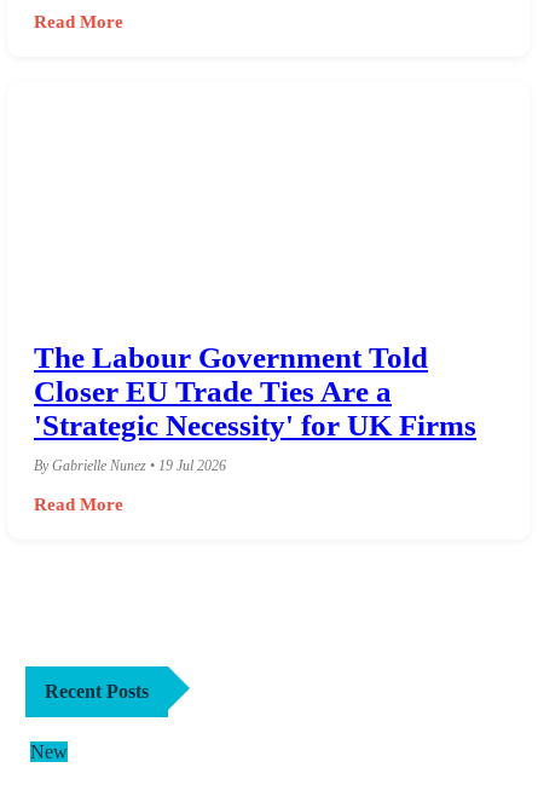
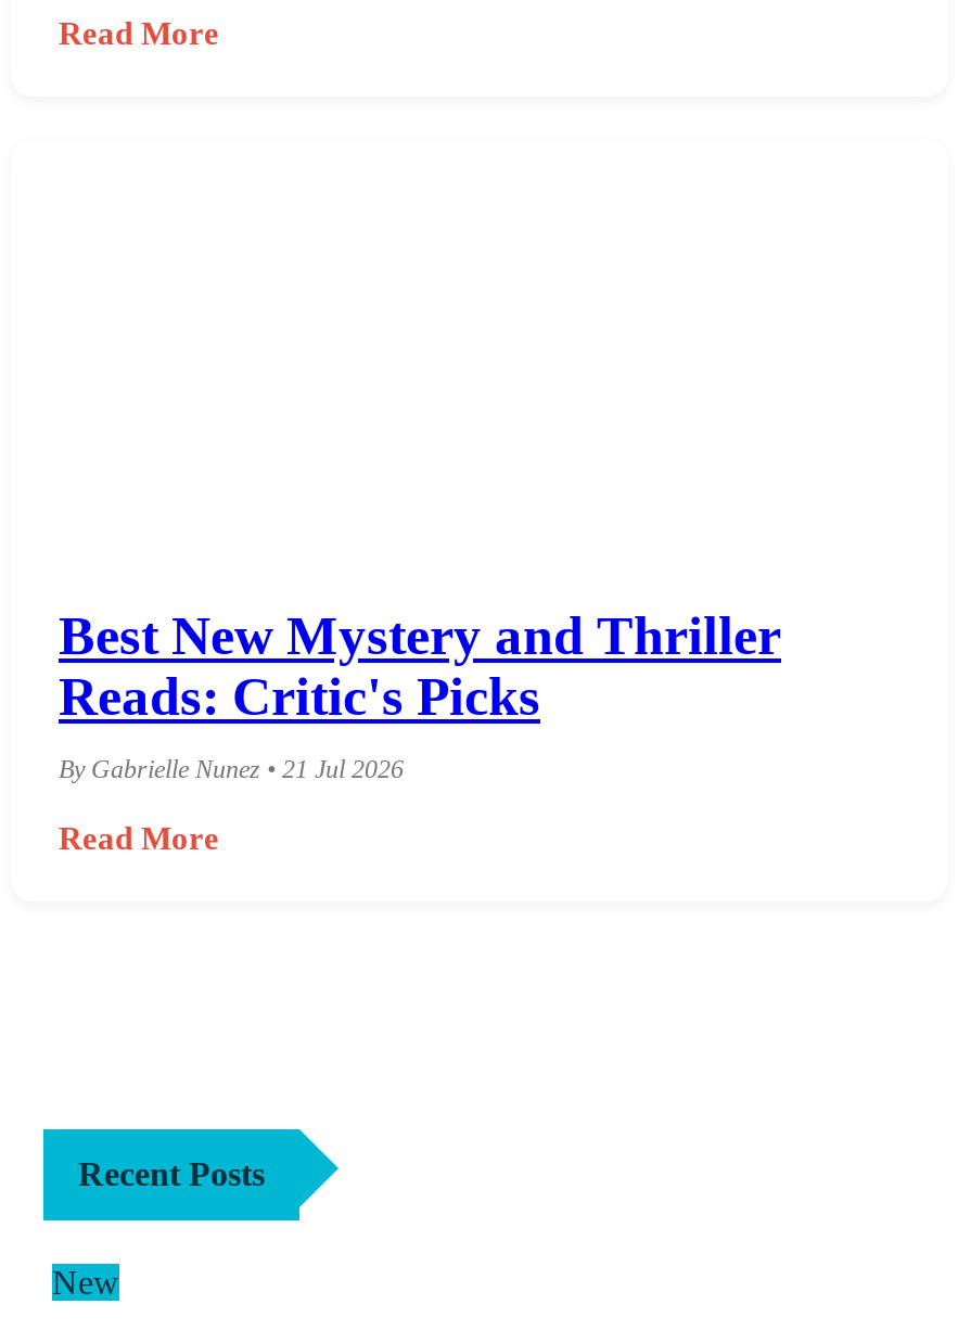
[34,341,476,442] The Labour Government Told | Closer EU Trade Ties Are a | 'Strategic Necessity' for UK Firms -> [59,607,781,726] Best New Mystery and Thriller | Reads: Critic's Picks
[34,458,226,475] By Gabrielle Nunez • 19 Jul 2026 -> [59,755,404,785] By Gabrielle Nunez • 21 Jul 2026

